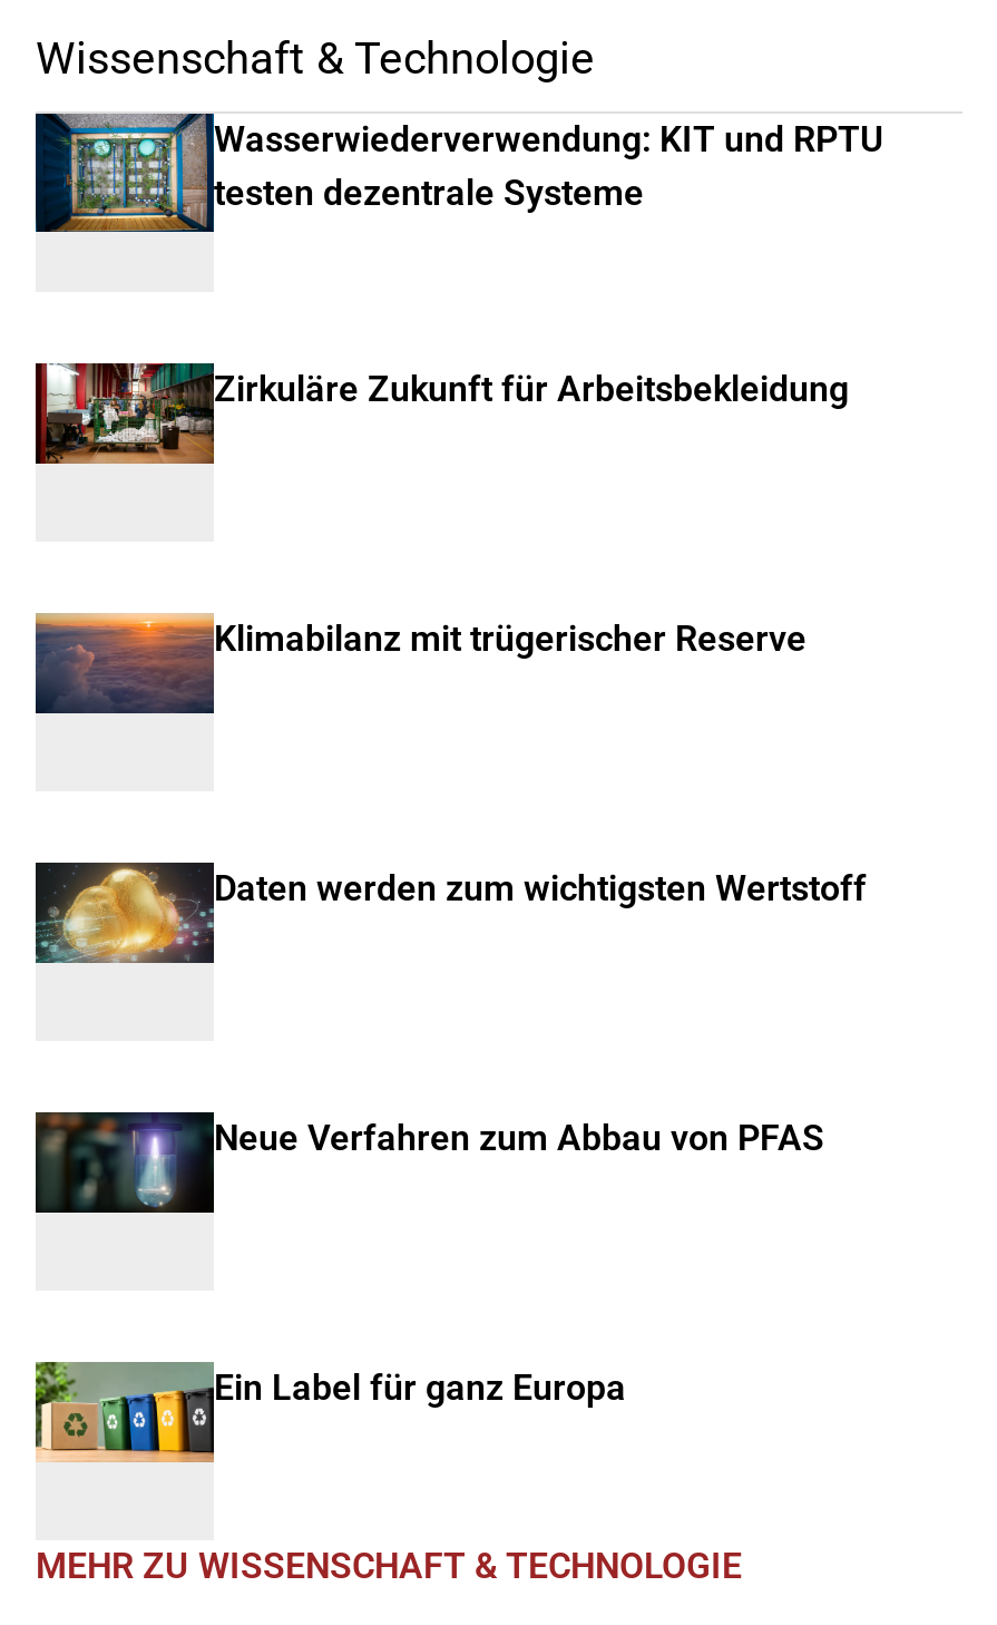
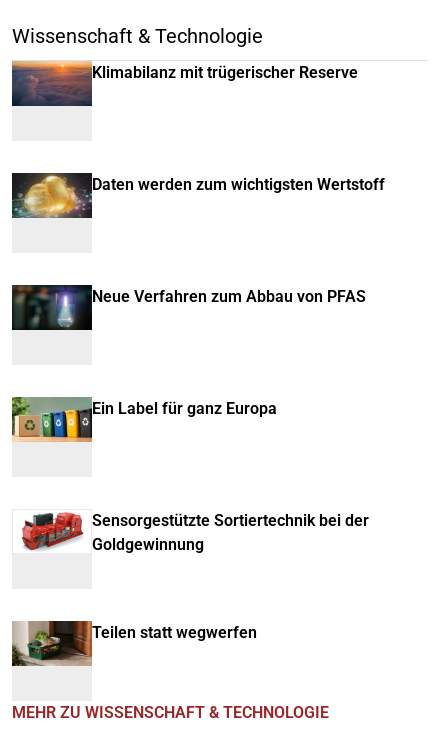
[33,111,884,234] [image] | Wasserwiederverwendung: KIT und RPTU | testen dezentrale Systeme -> none
[36,361,849,466] [image] | Zirkuläre Zukunft für Arbeitsbekleidung -> none
moved [33,613,867,1409] -> [11,61,385,418]: [image] | Klimabilanz mit trügerischer Reserve | Daten werden zum wichtigsten Wertstoff | Neue Verfahren zum Abbau von PFAS | Ein Label für ganz Europa
moved [31,1360,212,1465] -> [10,396,91,443]: [image]
none -> [11,620,257,667] [image] | Teilen statt wegwerfen
none -> [21,511,369,554] [image] | Sensorgestützte Sortiertechnik bei der | Goldgewinnung

